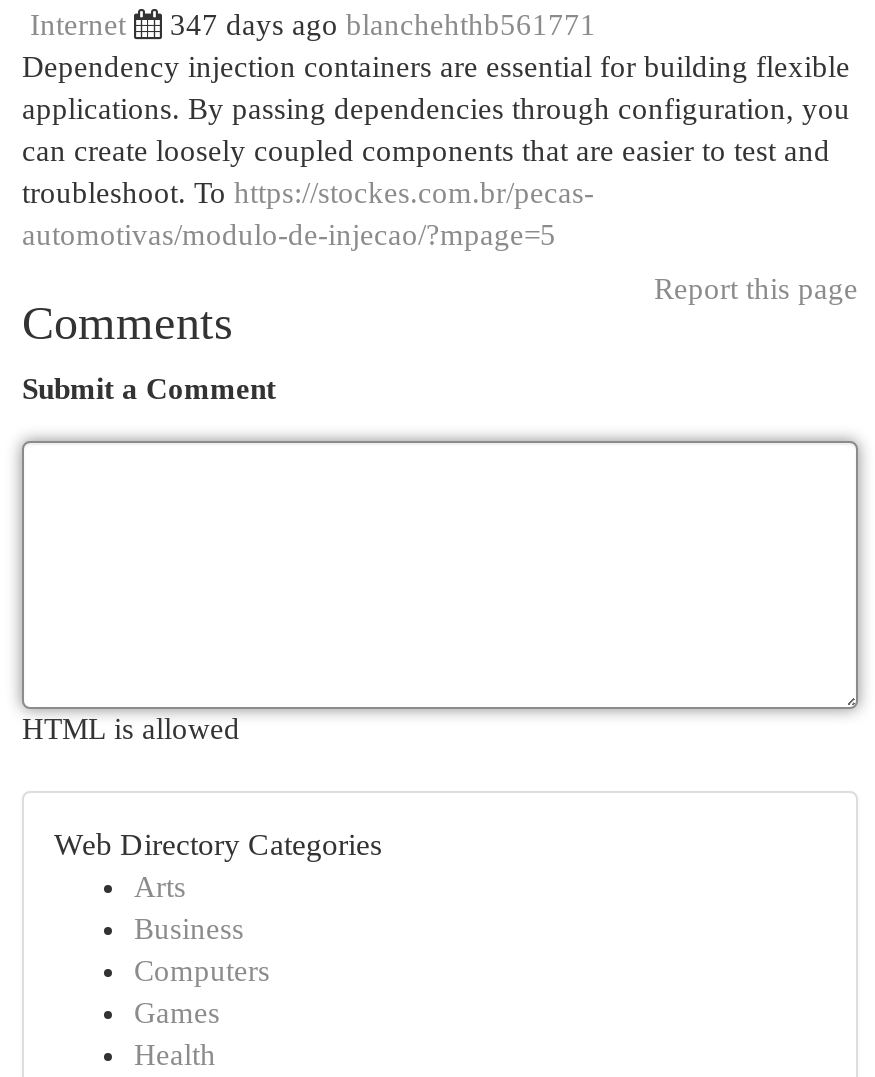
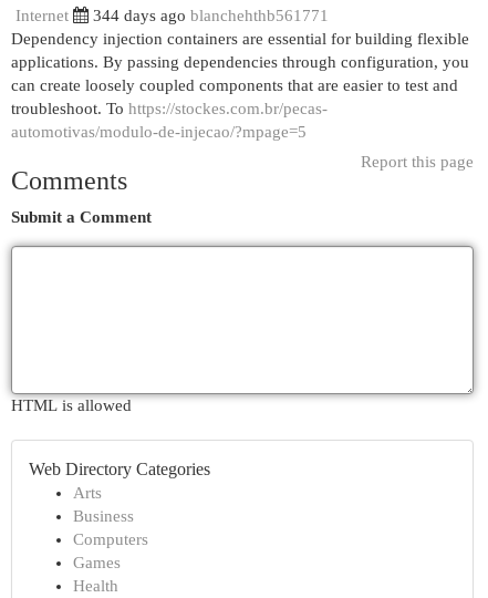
[170,9,596,41] 347 days ago blanchehthb561771 -> [93,7,329,24] 344 days ago blanchehthb561771

